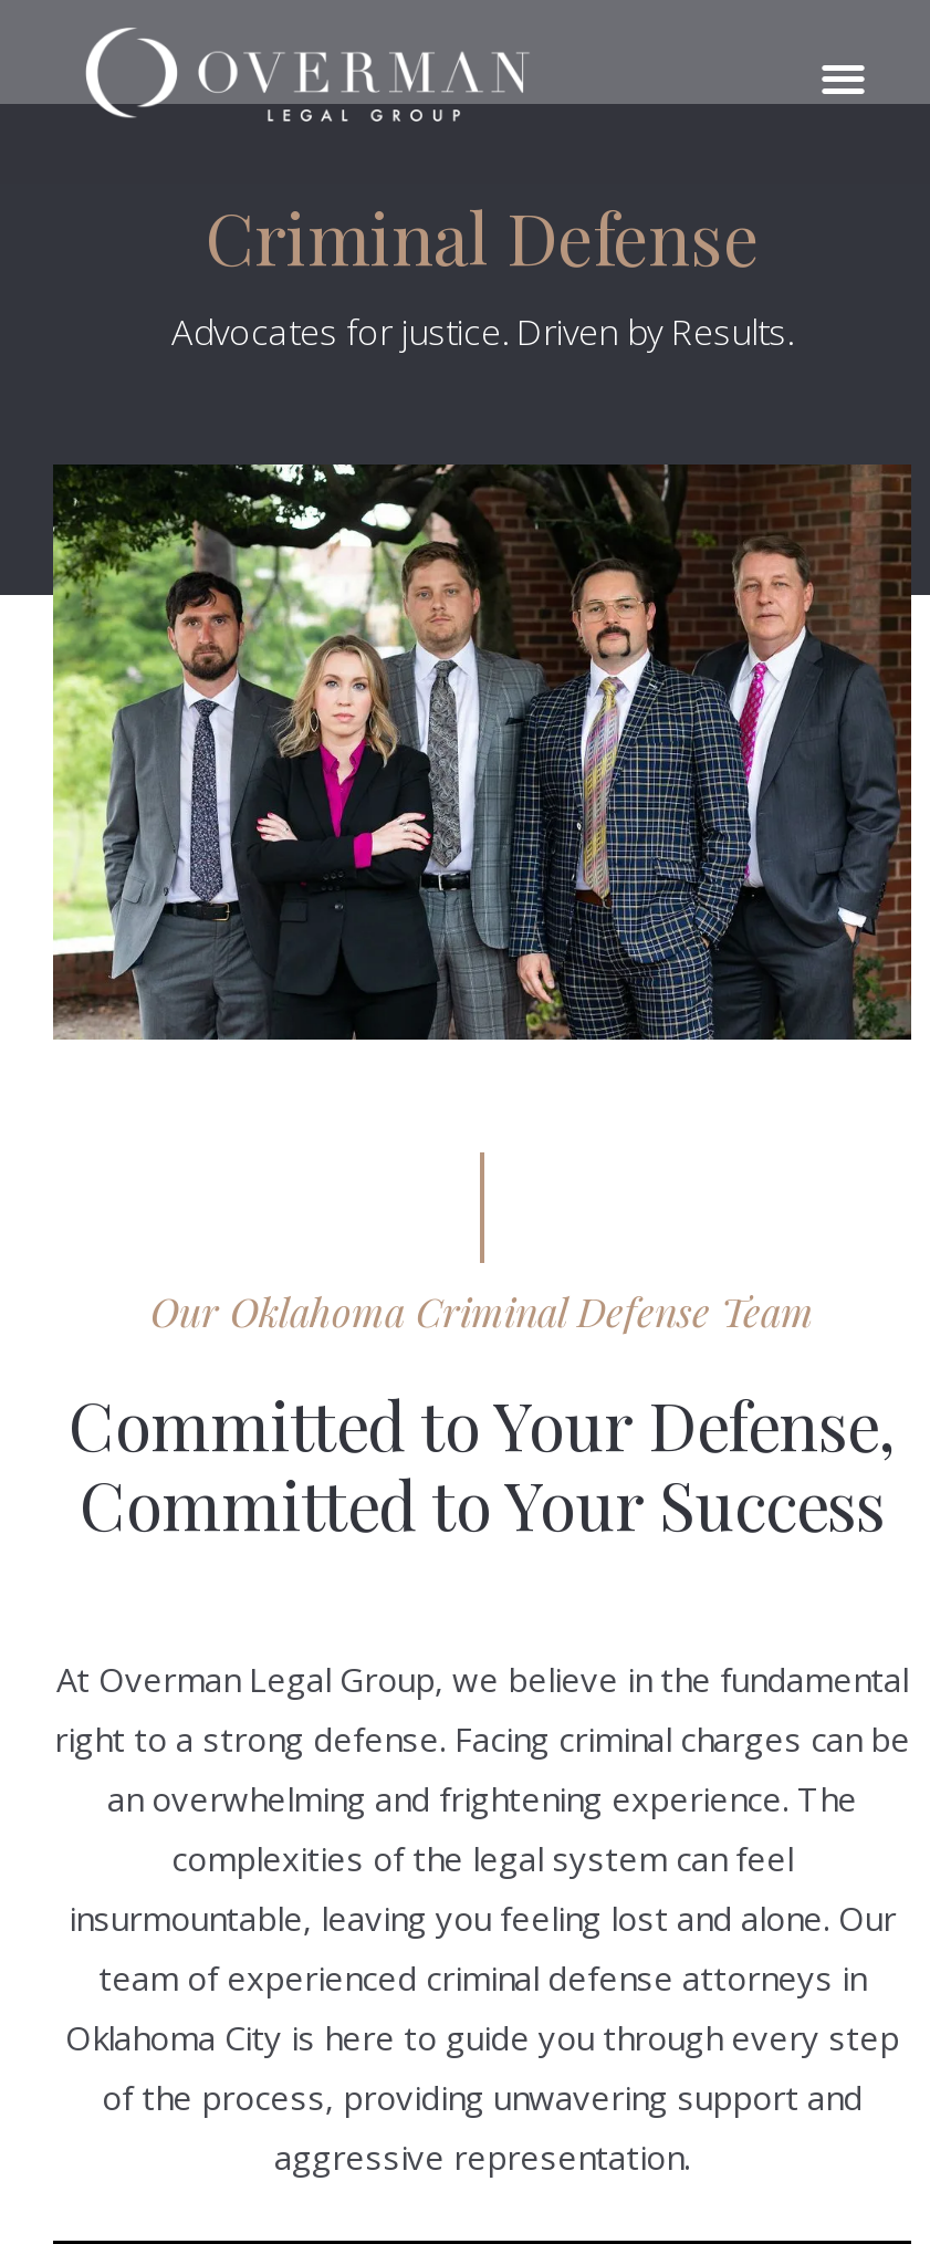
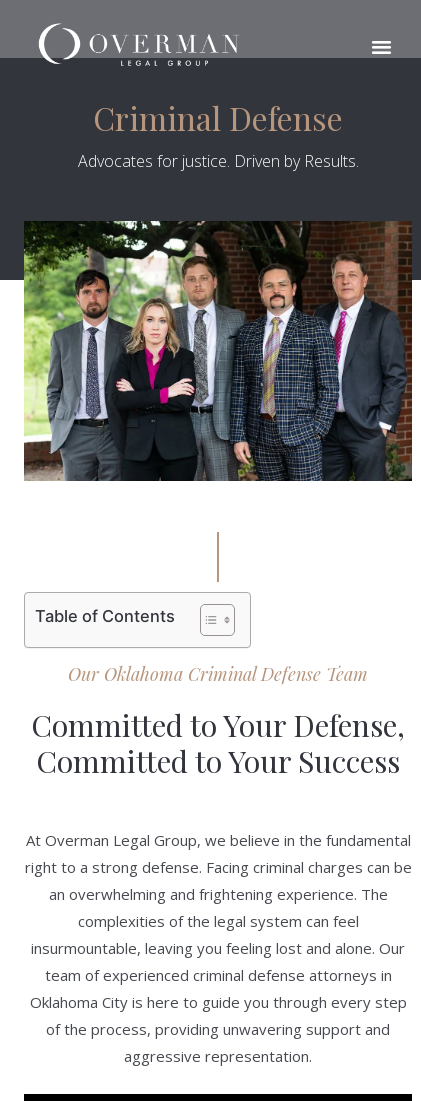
none -> [35,606,175,626] Table of Contents

